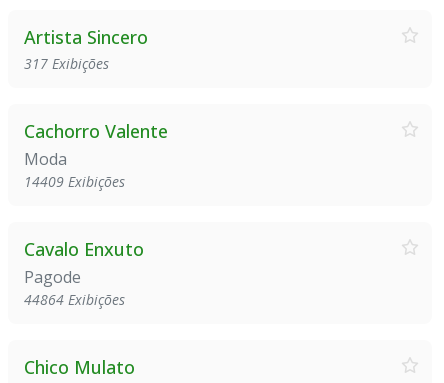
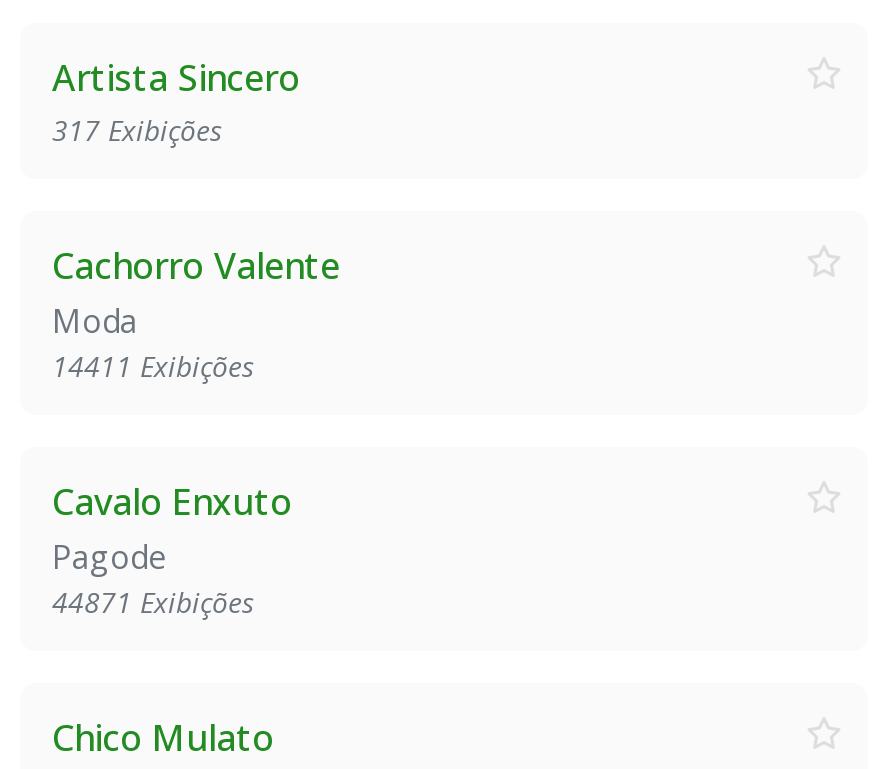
[24,172,125,191] 14409 Exibições -> [52,347,254,385] 14411 Exibições
[24,290,125,309] 44864 Exibições -> [52,583,254,621] 44871 Exibições

